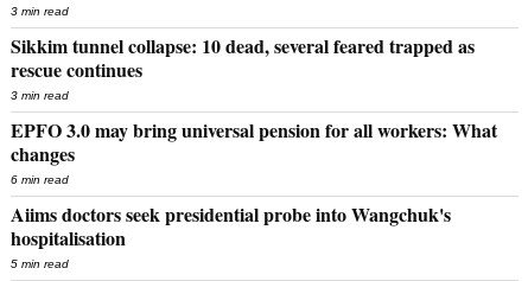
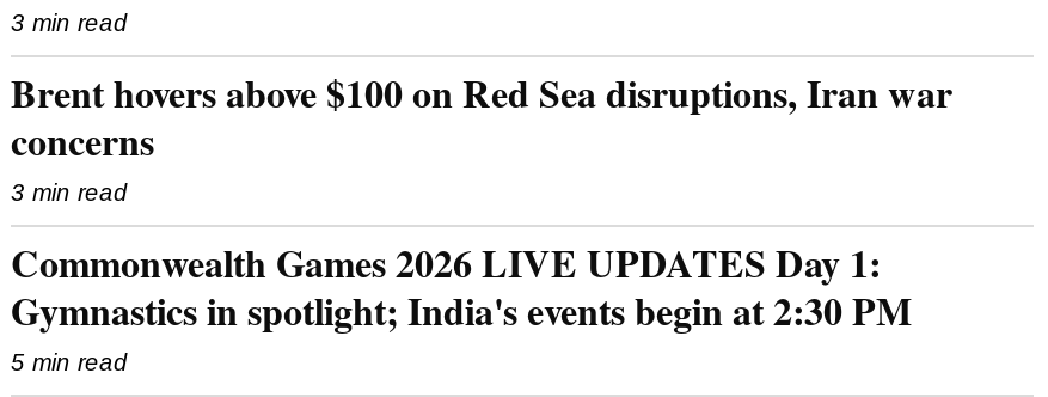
[11,31,475,82] Sikkim tunnel collapse: 10 dead, several feared trapped as | rescue continues -> [11,63,952,166] Brent hovers above $100 on Red Sea disruptions, Iran war | concerns
[11,116,497,251] EPFO 3.0 may bring universal pension for all workers: What | changes | 6 min read | Aiims doctors seek presidential probe into Wangchuk's | hospitalisation -> [11,233,912,336] Commonwealth Games 2026 LIVE UPDATES Day 1: | Gymnastics in spotlight; India's events begin at 2:30 PM

